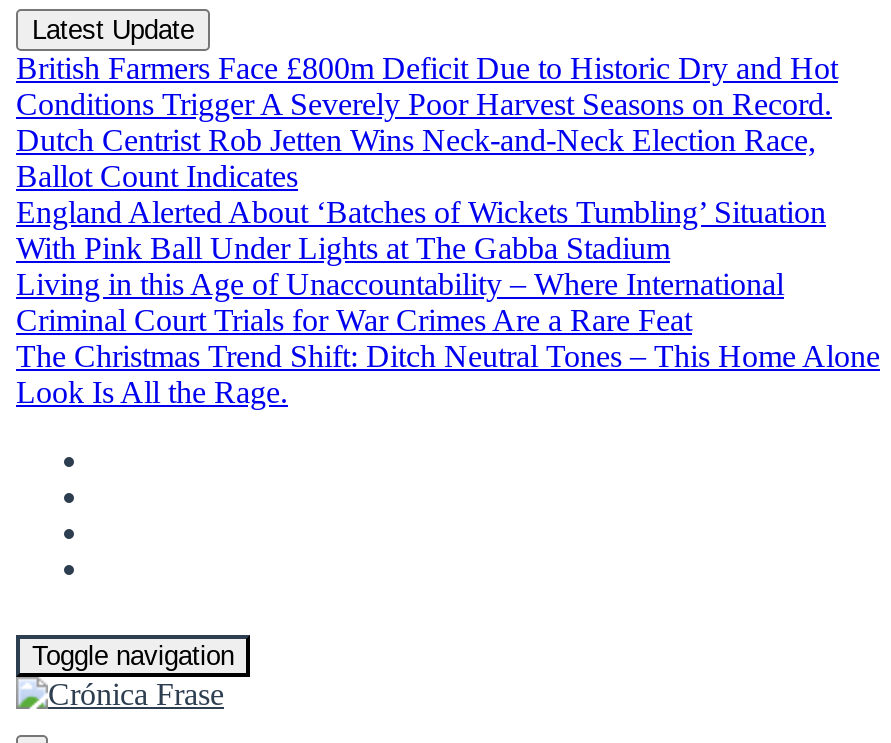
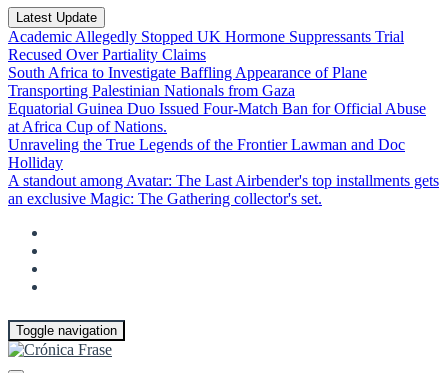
[16,51,880,409] British Farmers Face £800m Deficit Due to Historic Dry and Hot | Conditions Trigger A Severely Poor Harvest Seasons on Record. | Dutch Centrist Rob Jetten Wins Neck-and-Neck Election Race, | Ballot Count Indicates | England Alerted About ‘Batches of Wickets Tumbling’ Situation | With Pink Ball Under Lights at The Gabba Stadium | Living in this Age of Unaccountability – Where International | Criminal Court Trials for War Crimes Are a Rare Feat | The Christmas Trend Shift: Ditch Neutral Tones – This Home Alone | Look Is All the Rage. -> [8,28,439,207] Academic Allegedly Stopped UK Hormone Suppressants Trial | Recused Over Partiality Claims | South Africa to Investigate Baffling Appearance of Plane | Transporting Palestinian Nationals from Gaza | Equatorial Guinea Duo Issued Four-Match Ban for Official Abuse | at Africa Cup of Nations. | Unraveling the True Legends of the Frontier Lawman and Doc | Holliday | A standout among Avatar: The Last Airbender's top installments gets | an exclusive Magic: The Gathering collector's set.

